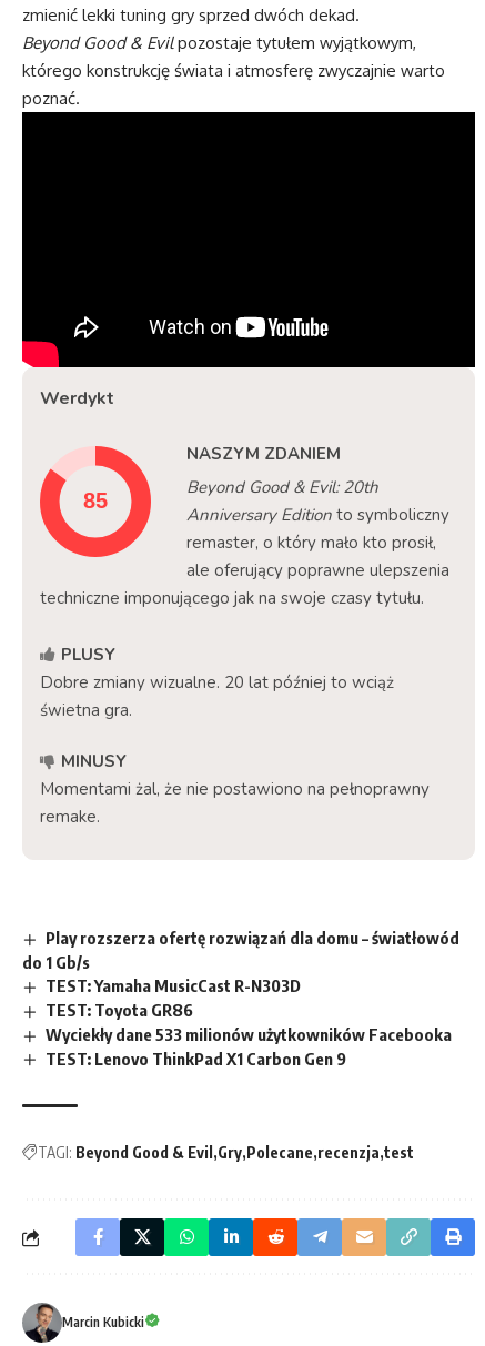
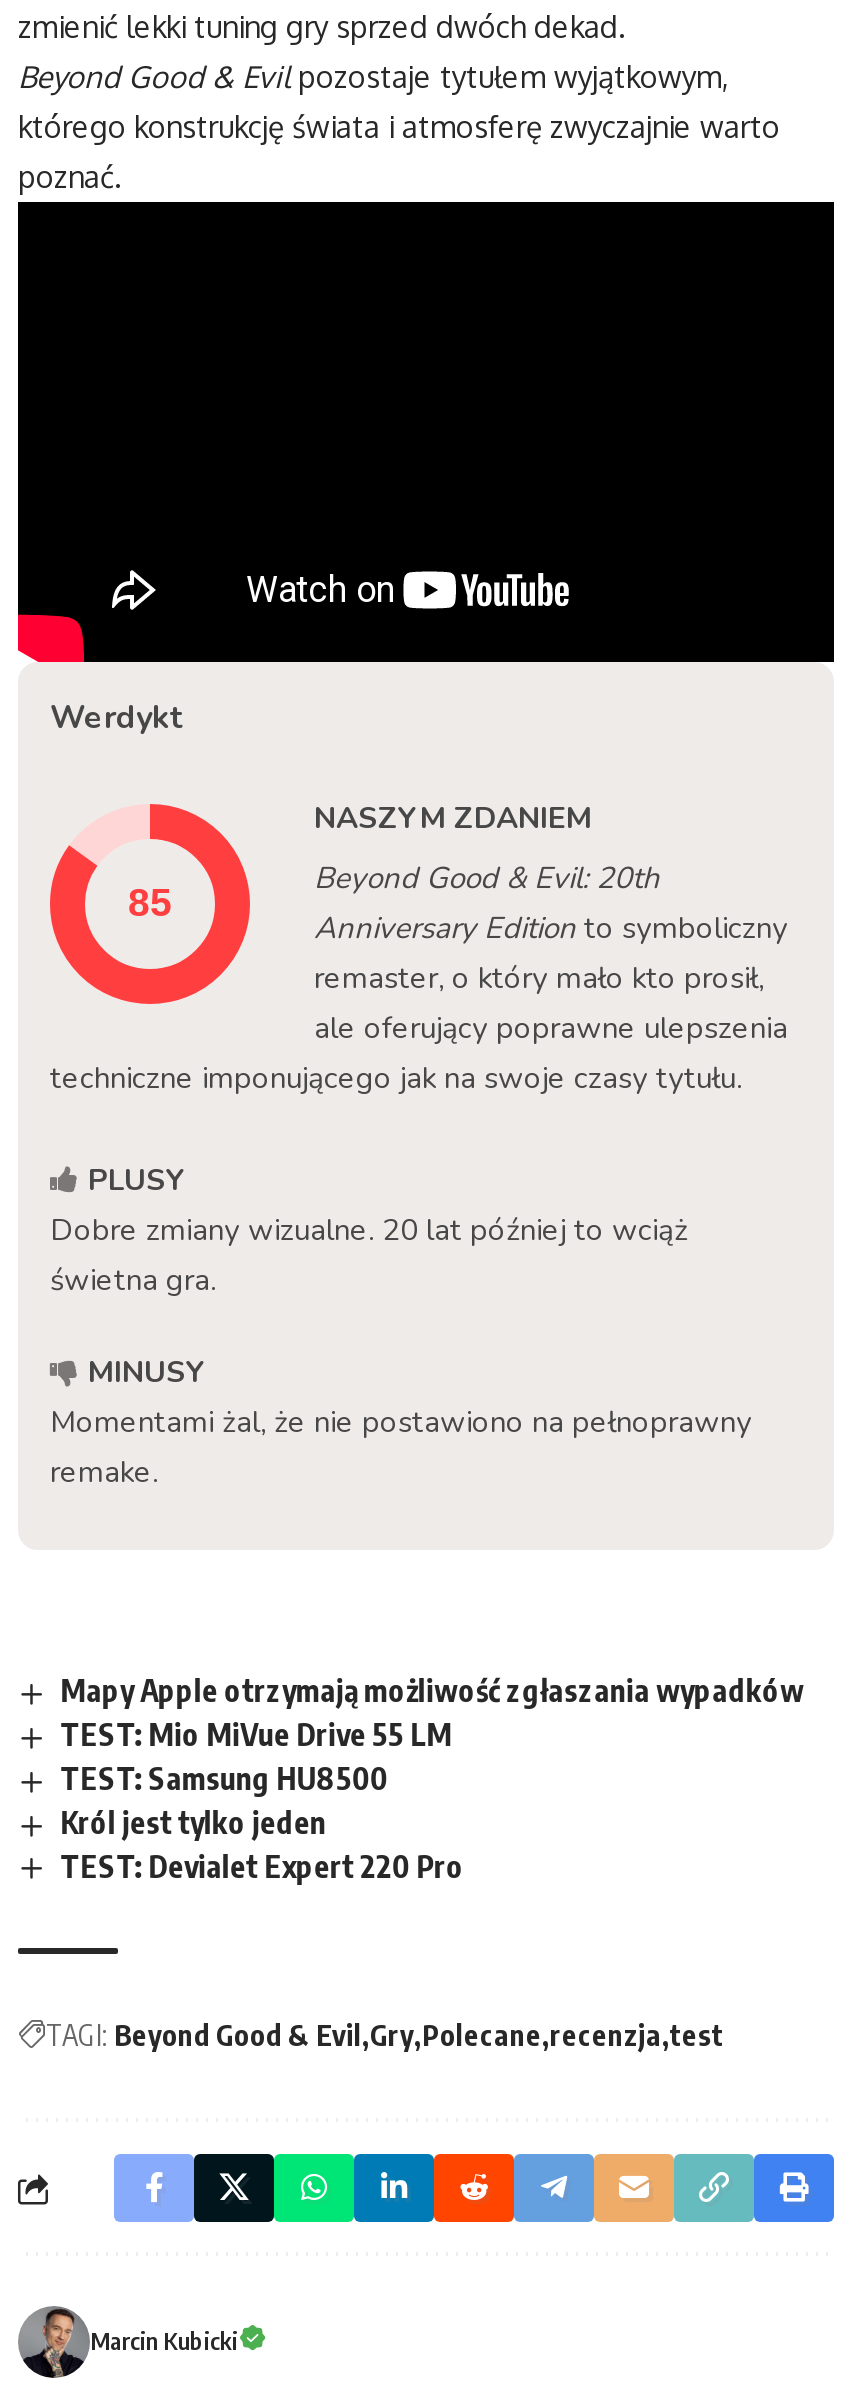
[22,928,460,1068] Play rozszerza ofertę rozwiązań dla domu – światłowód | do 1 Gb/s | TEST: Yamaha MusicCast R-N303D | TEST: Toyota GR86 | Wyciekły dane 533 milionów użytkowników Facebooka | TEST: Lenovo ThinkPad X1 Carbon Gen 9 -> [60,1672,804,1883] Mapy Apple otrzymają możliwość zgłaszania wypadków | TEST: Mio MiVue Drive 55 LM | TEST: Samsung HU8500 | Król jest tylko jeden | TEST: Devialet Expert 220 Pro

